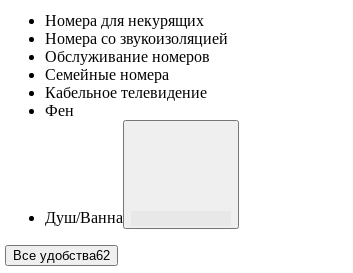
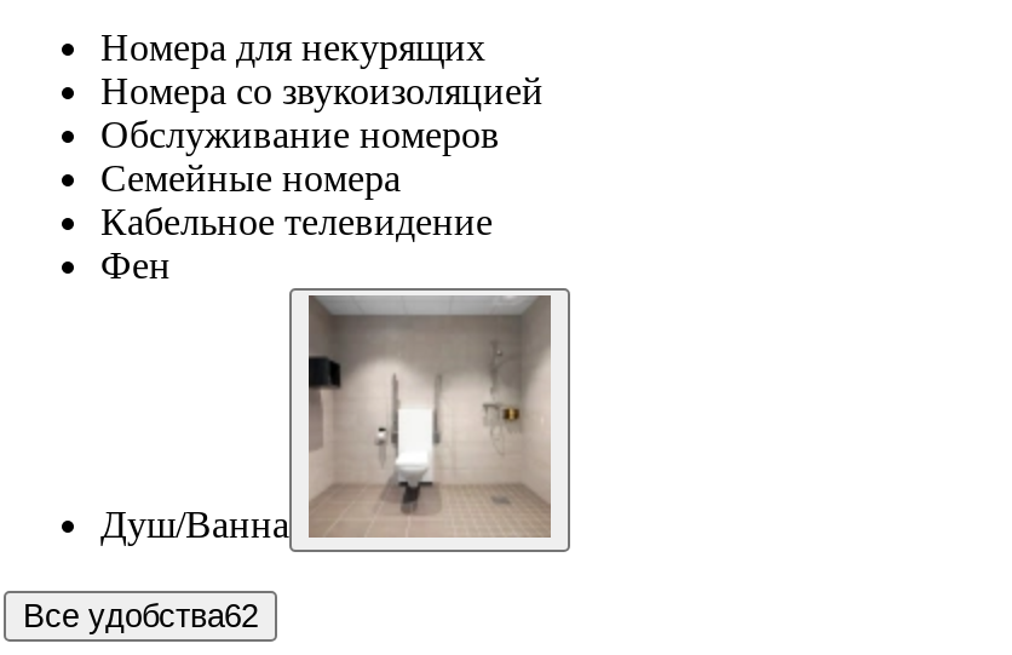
none -> [306,293,553,540] [image]

